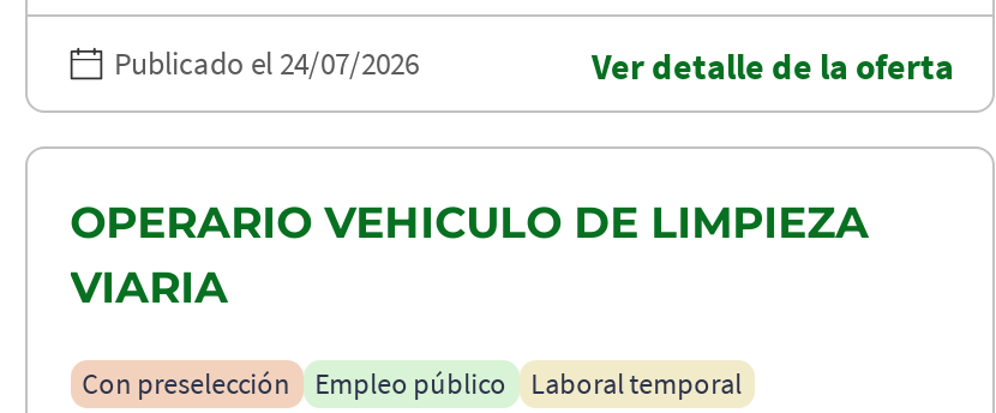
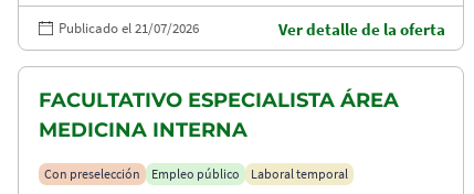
[114,45,419,85] Publicado el 24/07/2026 -> [59,18,199,37] Publicado el 21/07/2026
[70,197,869,315] OPERARIO VEHICULO DE LIMPIEZA | VIARIA -> [38,88,398,142] FACULTATIVO ESPECIALISTA ÁREA | MEDICINA INTERNA

